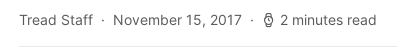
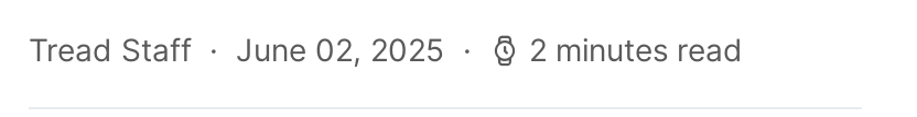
[19,11,242,28] Tread Staff November 15, 2017 -> [29,31,445,68] Tread Staff June 02, 2025

